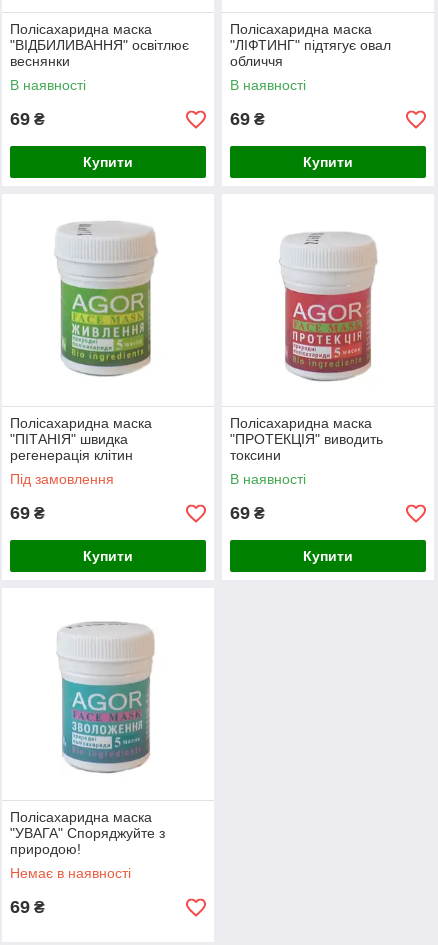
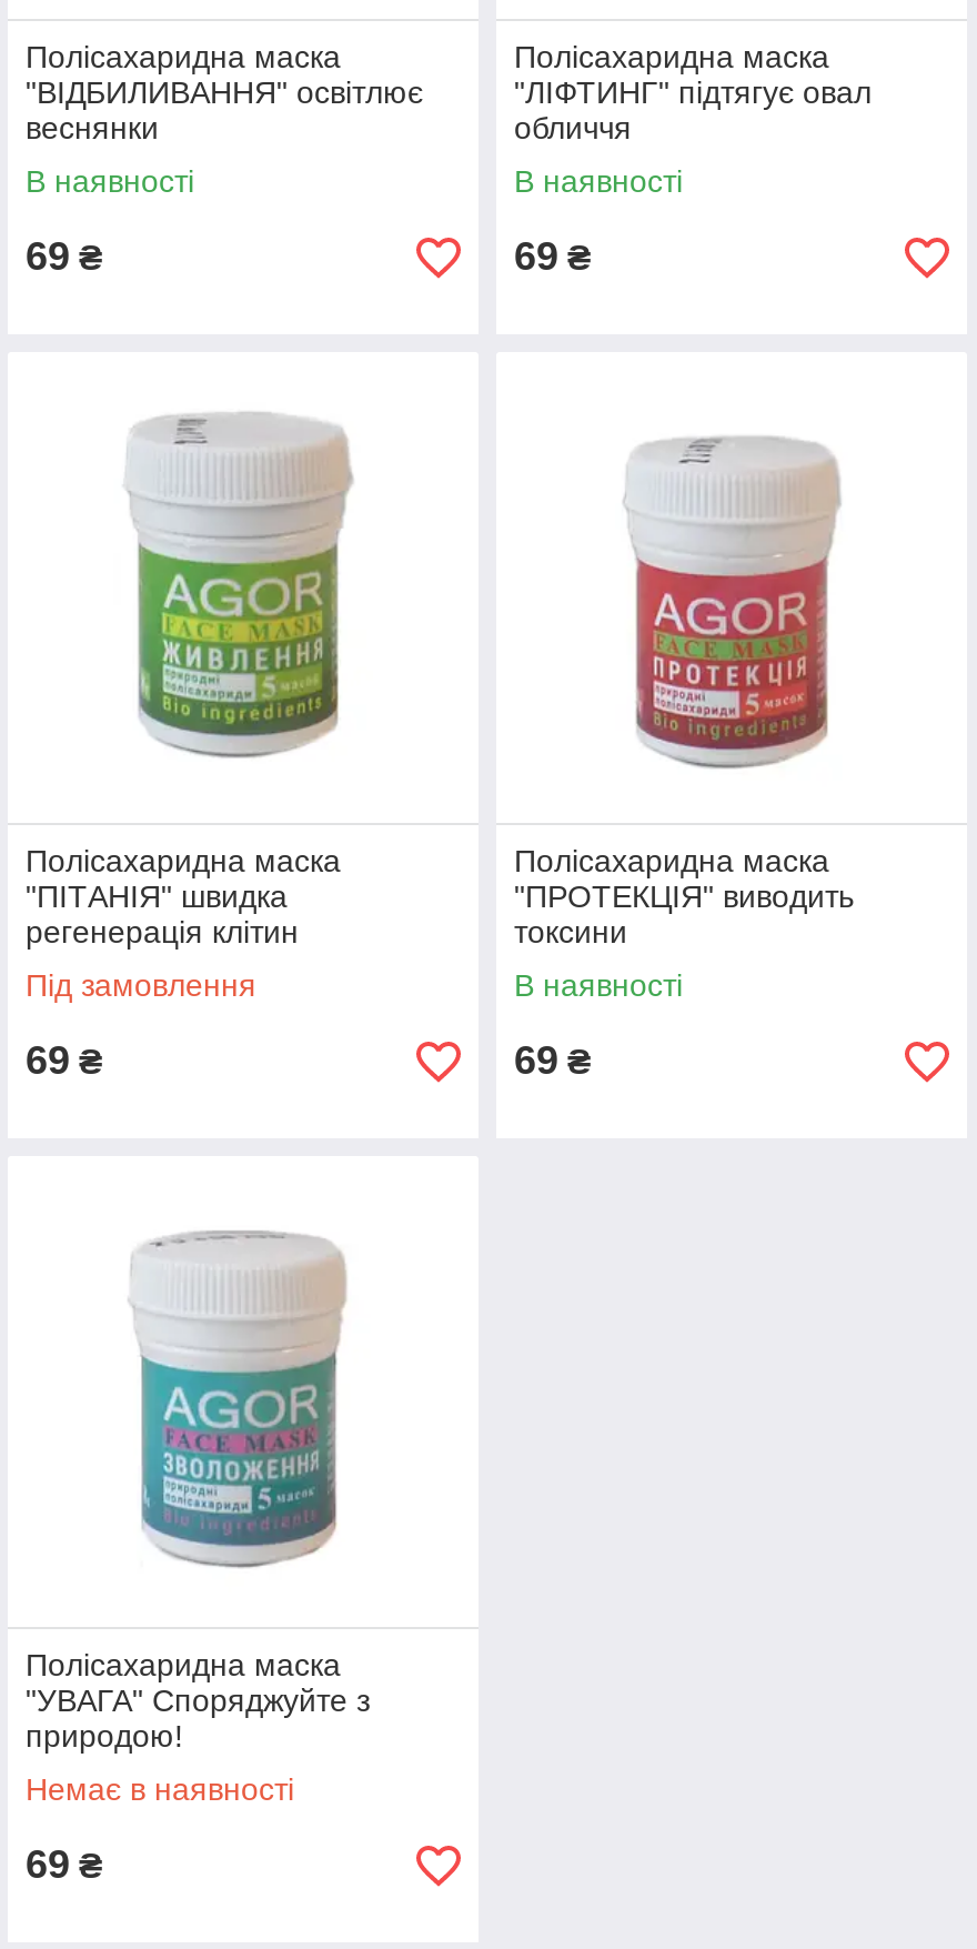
[83,154,133,170] Купити -> none
[303,154,353,170] Купити -> none
[83,548,133,564] Купити -> none
[303,548,353,564] Купити -> none

